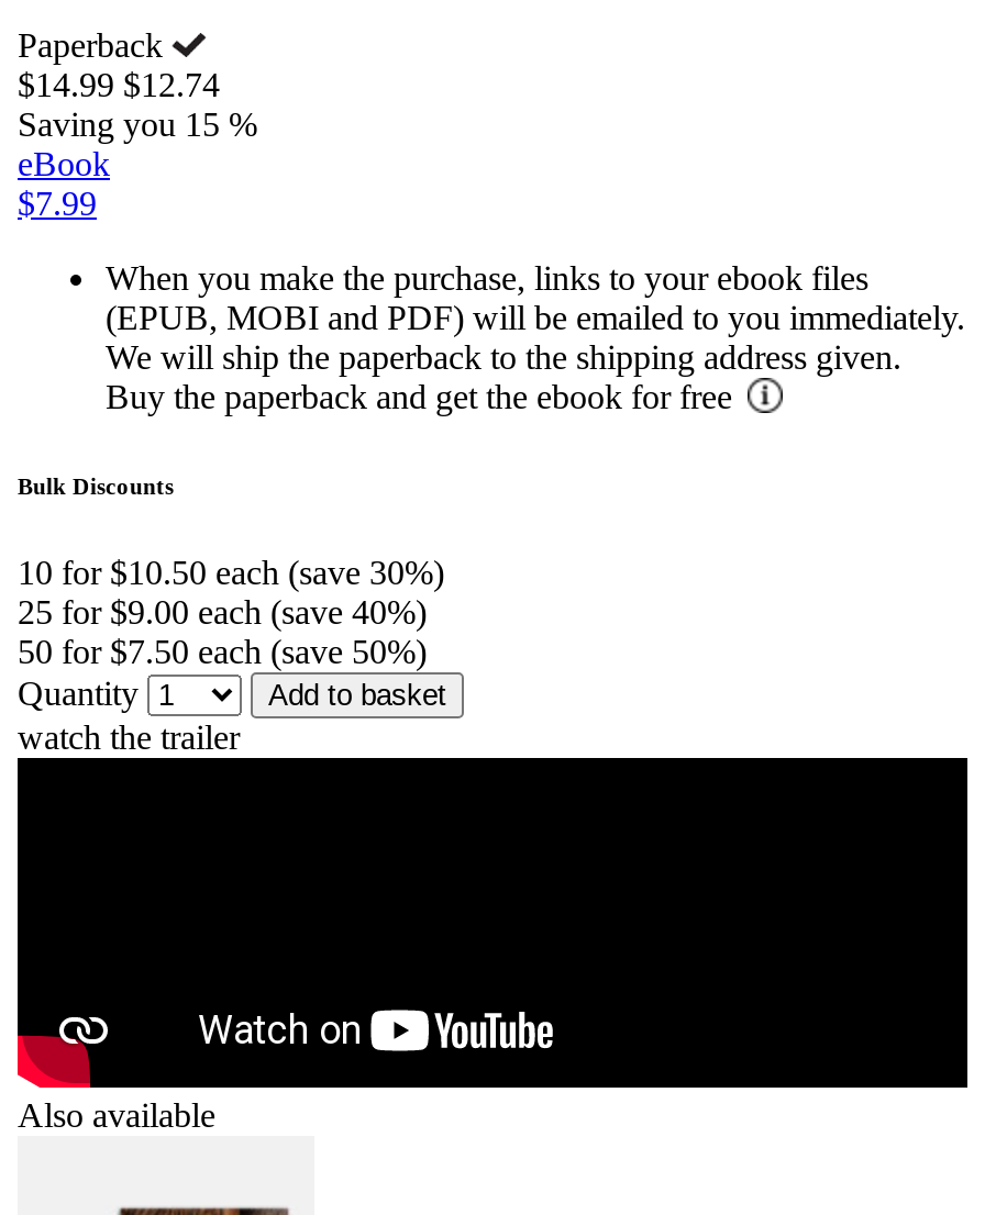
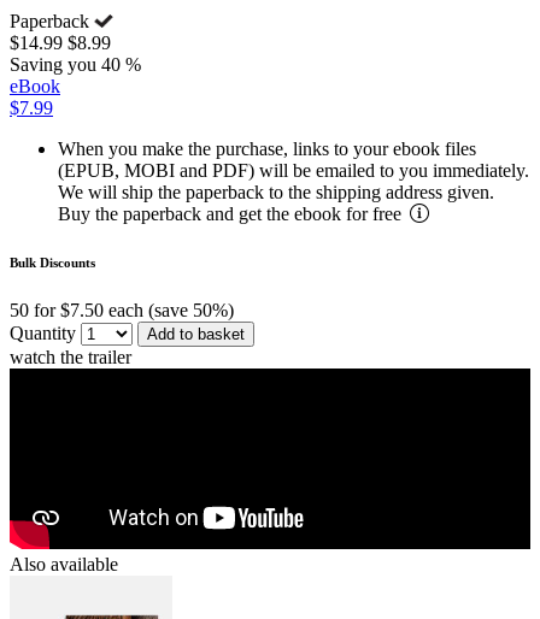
[18,66,220,103] $14.99 $12.74 -> [10,33,111,53] $14.99 $8.99
[18,105,257,143] Saving you 15 % -> [10,54,141,75] Saving you 40 %
[18,554,444,631] 10 for $10.50 each (save 30%) | 25 for $9.00 each (save 40%) -> none

